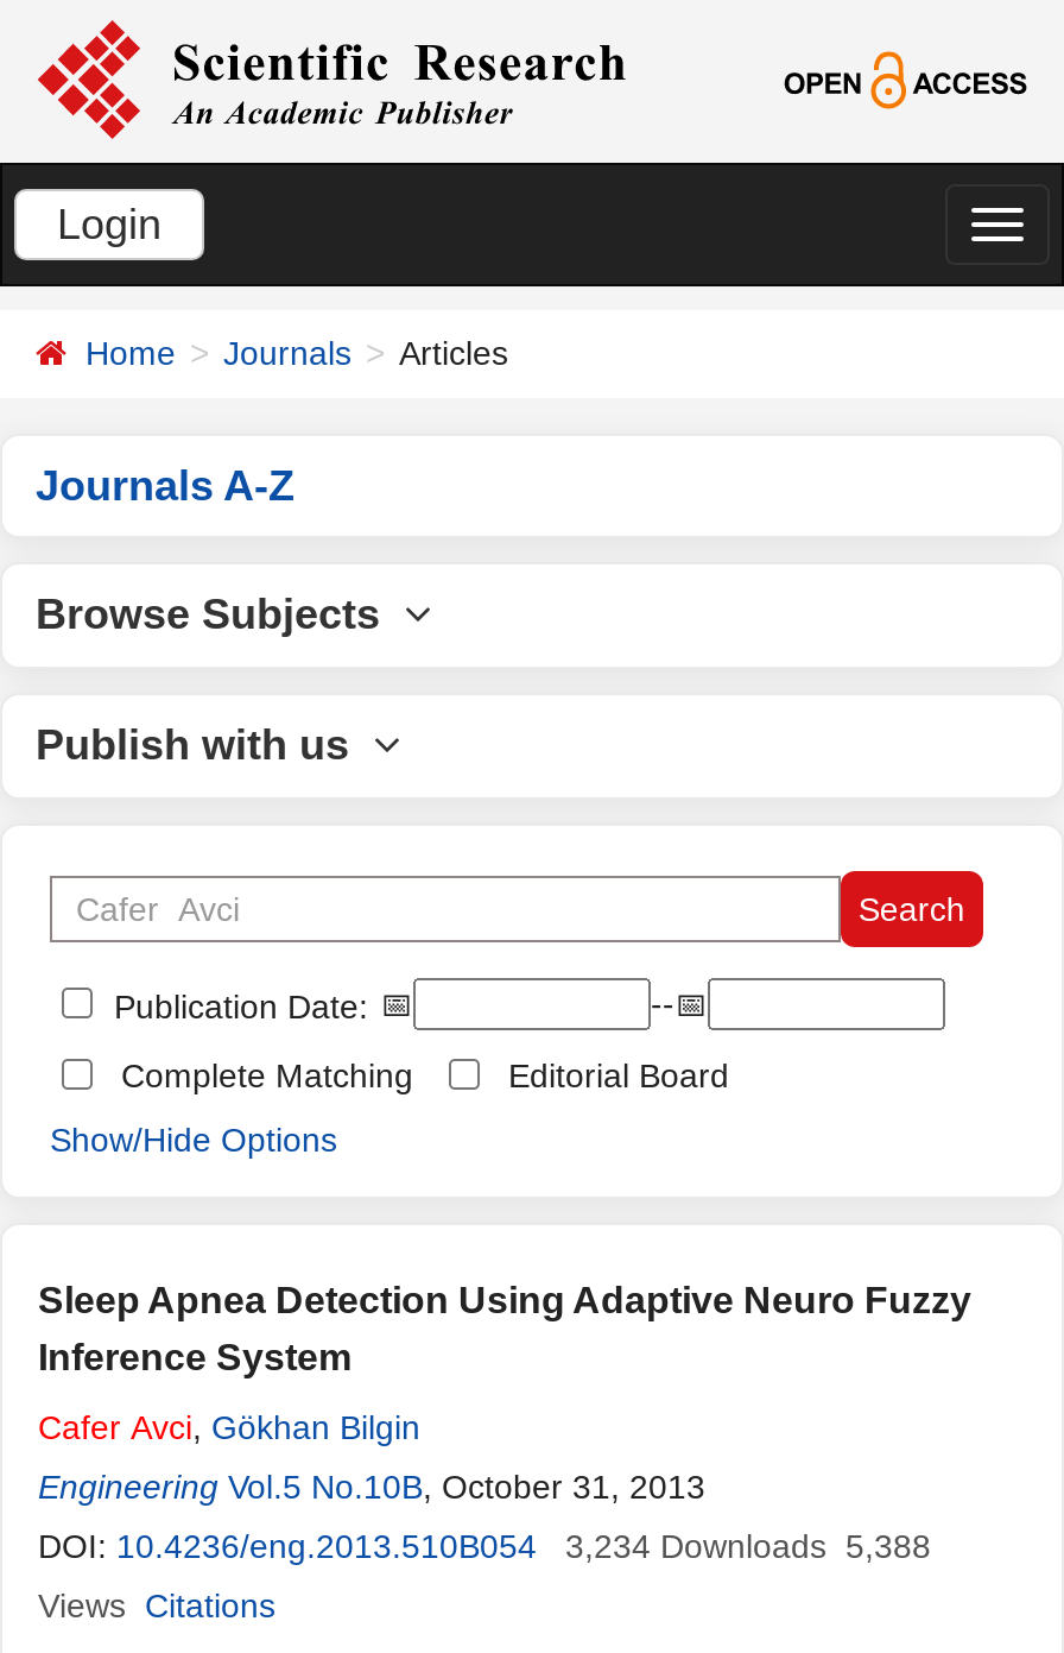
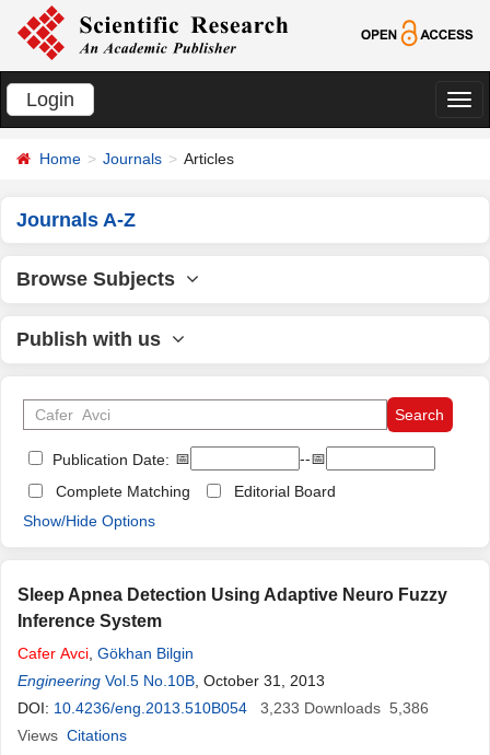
[38,1527,931,1565] DOI: 10.4236/eng.2013.510B054 3,234 Downloads 5,388 -> [17,699,429,717] DOI: 10.4236/eng.2013.510B054 3,233 Downloads 5,386

